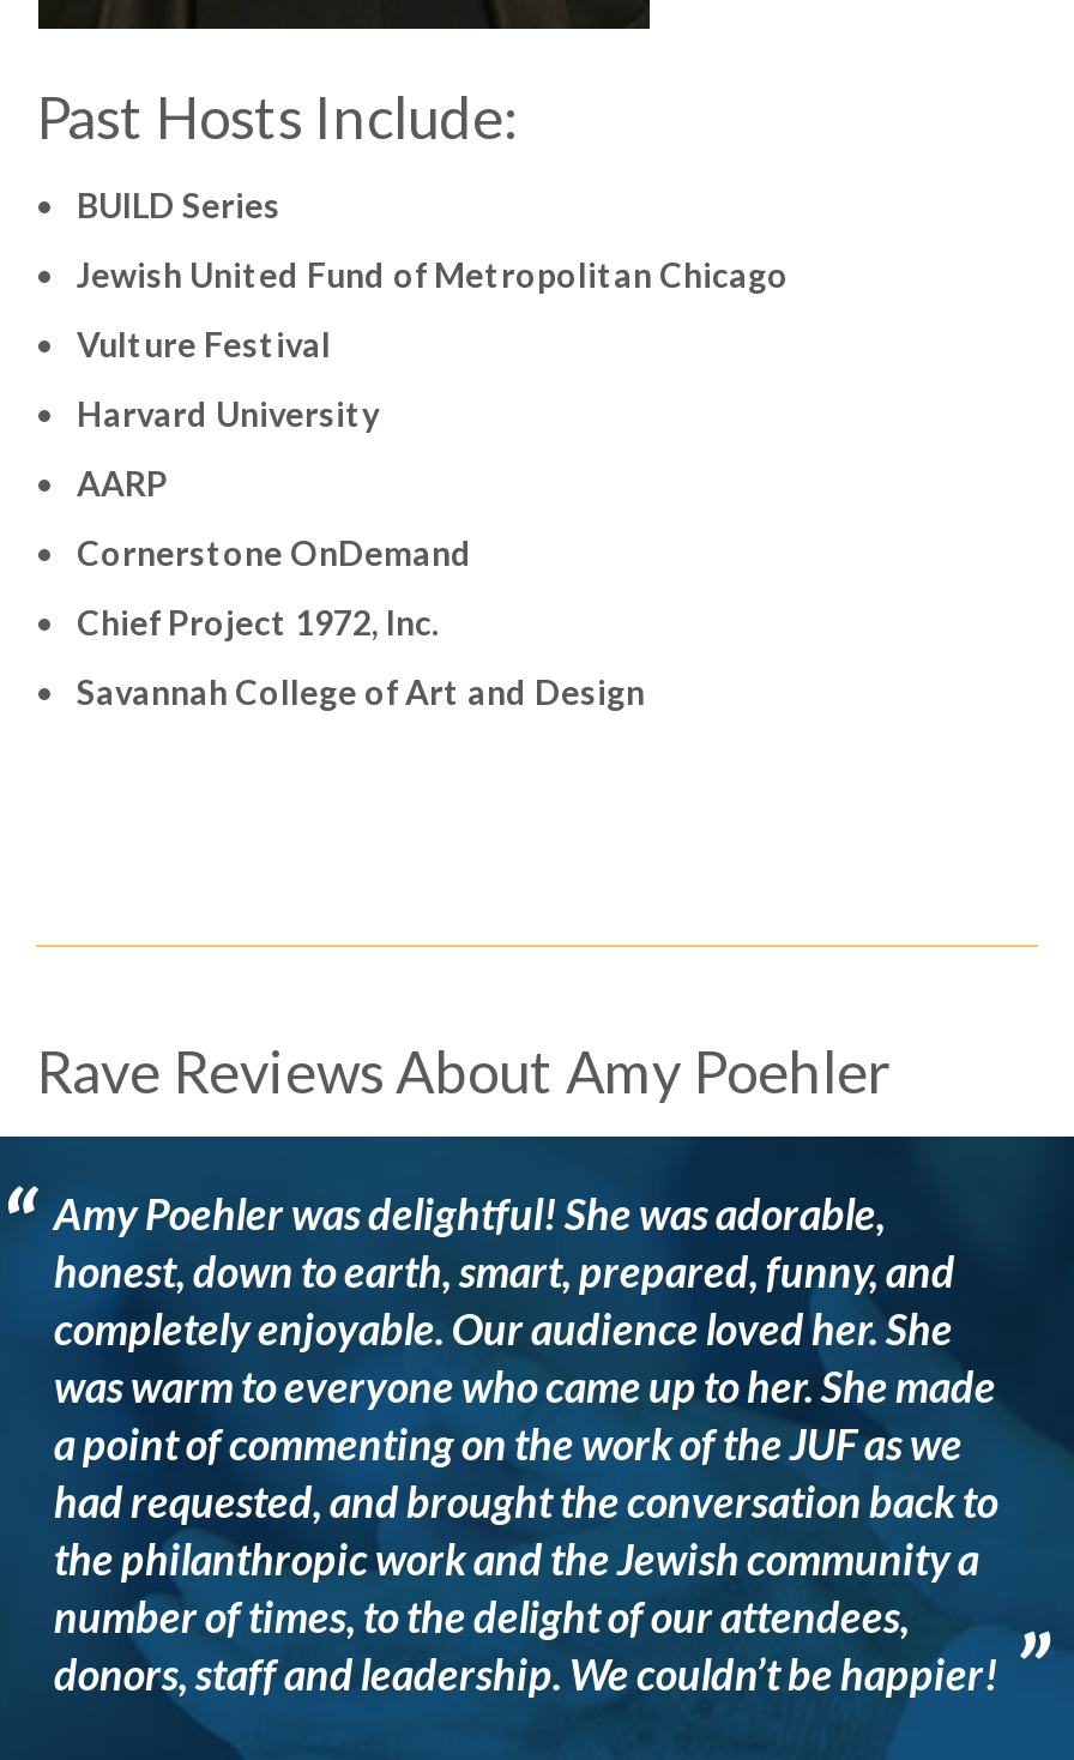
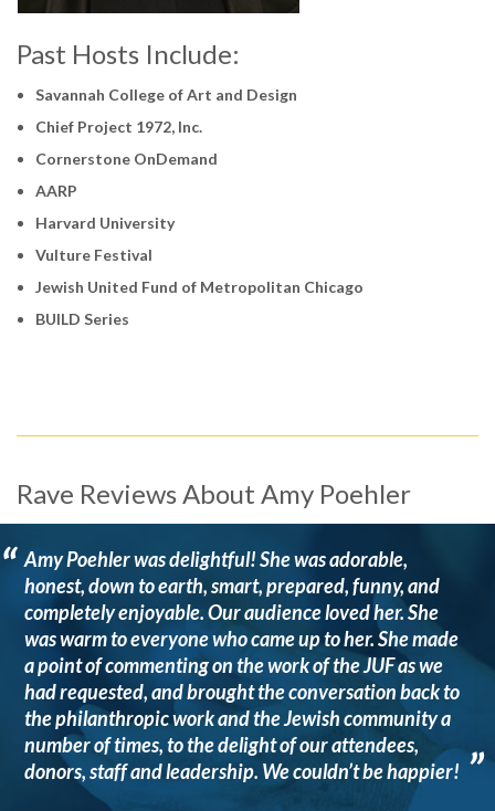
moved [77,184,789,642] -> [35,117,364,328]: Chief Project 1972, Inc. | Cornerstone OnDemand | AARP | Harvard University | Vulture Festival | Jewish United Fund of Metropolitan Chicago | BUILD Series
moved [77,671,645,712] -> [35,85,297,104]: Savannah College of Art and Design

